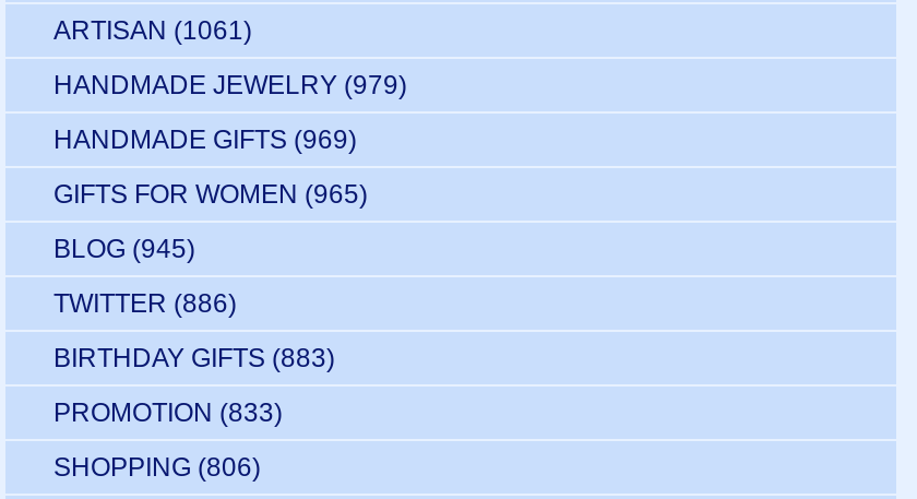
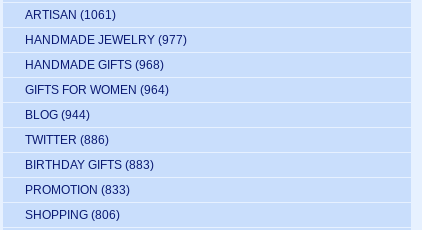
[53,71,407,101] HANDMADE JEWELRY (979) -> [25,33,187,47] HANDMADE JEWELRY (977)
[53,125,357,156] HANDMADE GIFTS (969) -> [25,58,164,72] HANDMADE GIFTS (968)
[53,180,368,210] GIFTS FOR WOMEN (965) -> [25,83,169,97] GIFTS FOR WOMEN (964)
[53,234,195,265] BLOG (945) -> [25,108,90,122] BLOG (944)

